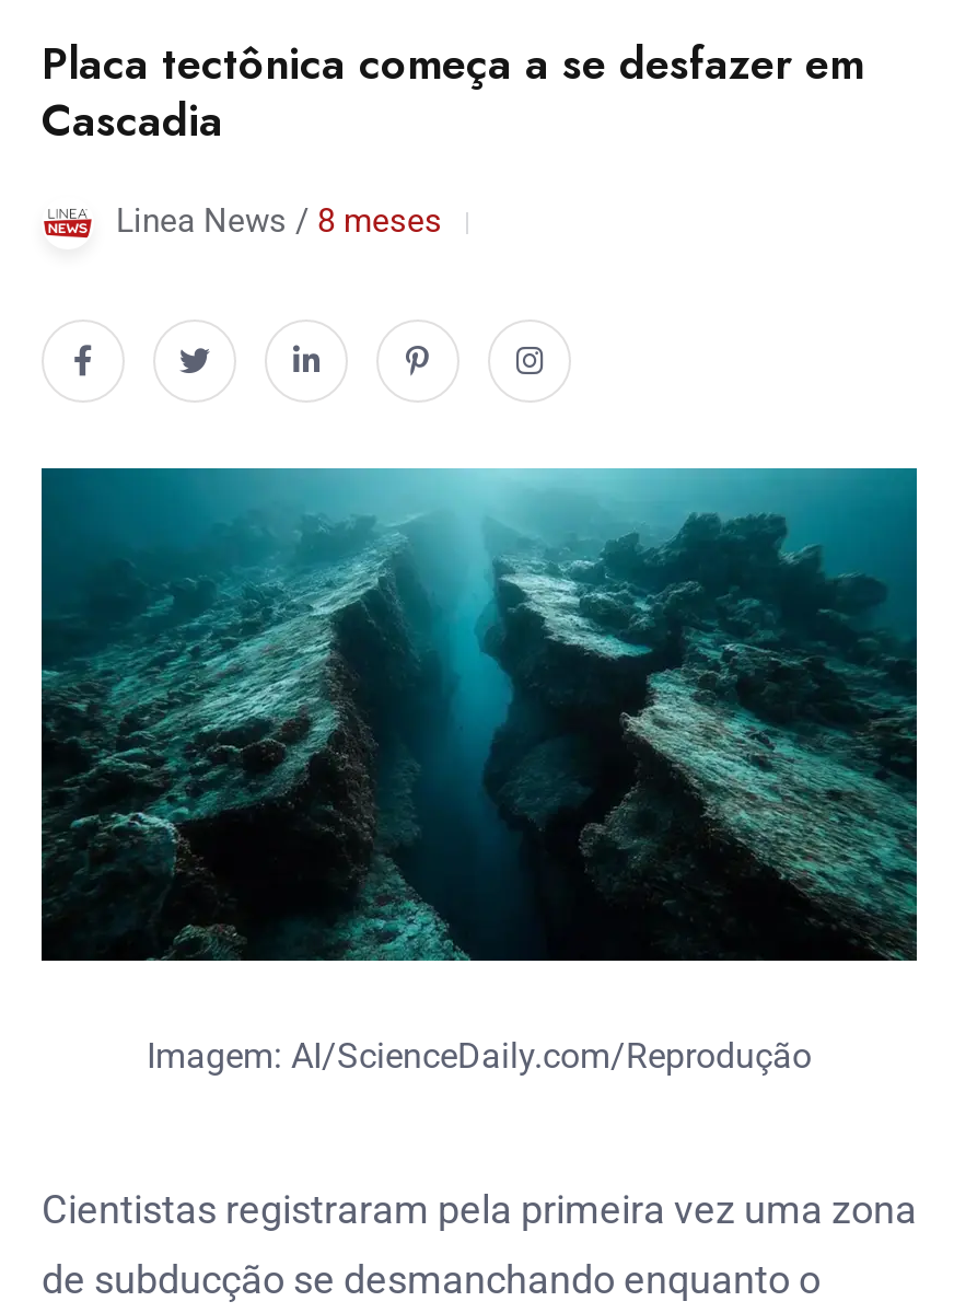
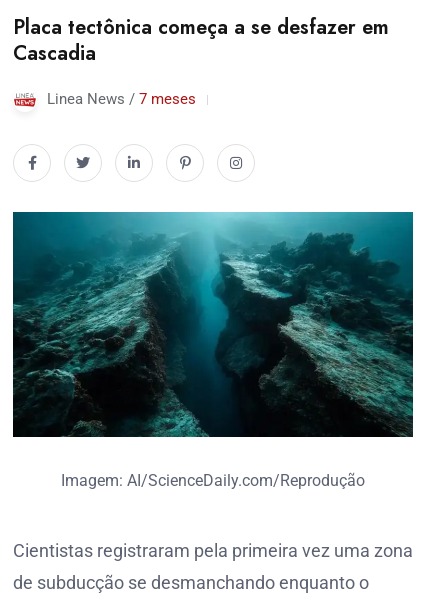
[116,201,442,241] Linea News / 8 meses -> [47,90,196,108] Linea News / 7 meses

